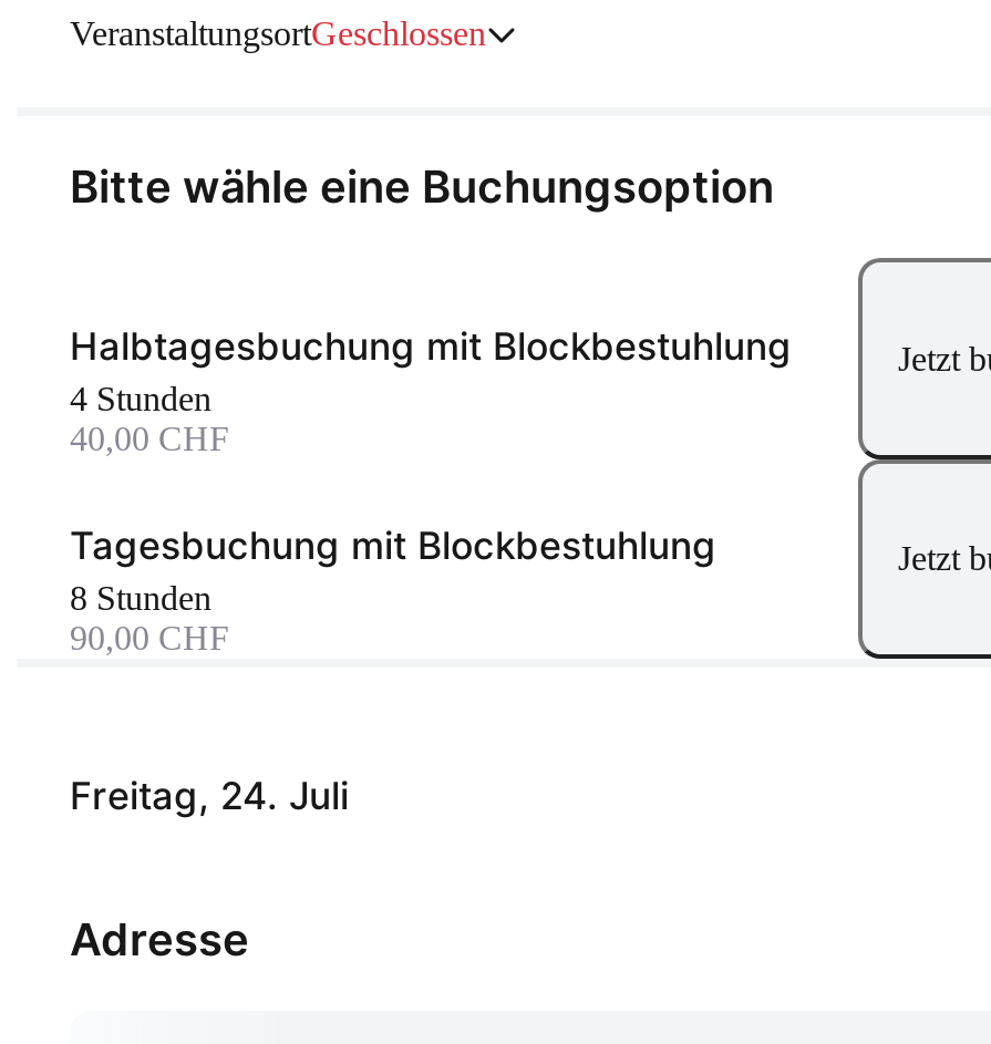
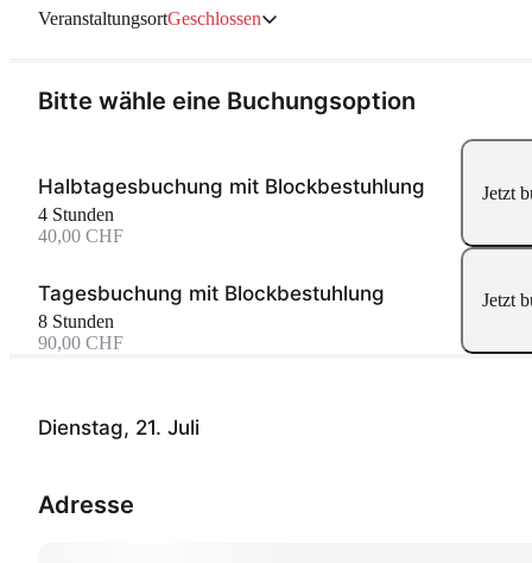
[70,773,349,818] Freitag, 24. Juli -> [38,415,199,439] Dienstag, 21. Juli

